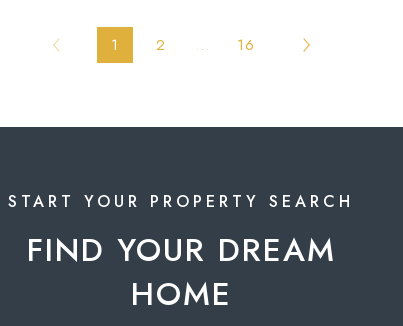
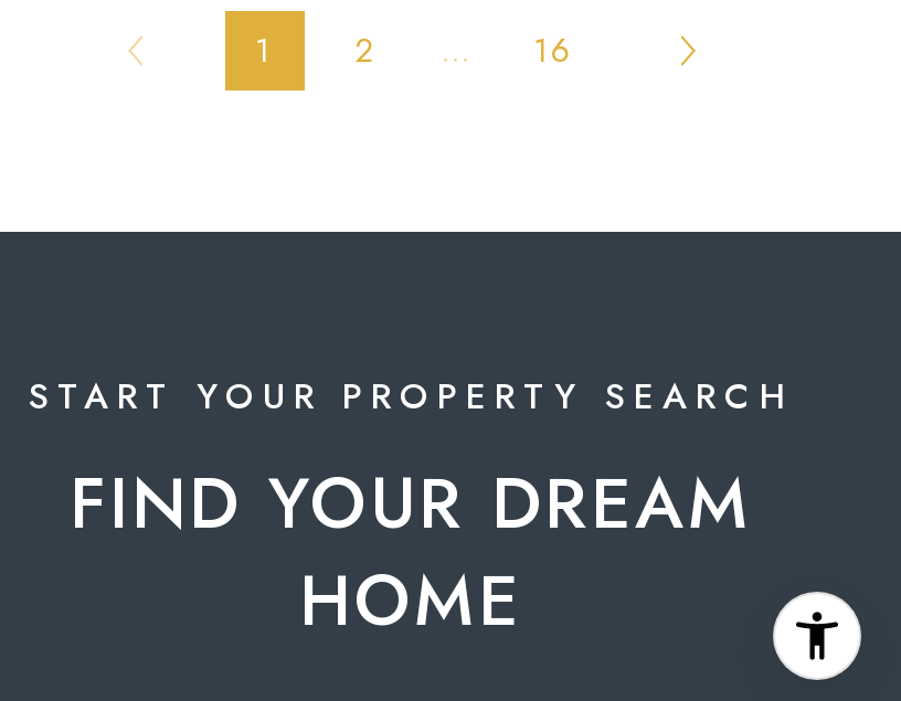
none -> [771,590,863,682] [image]

